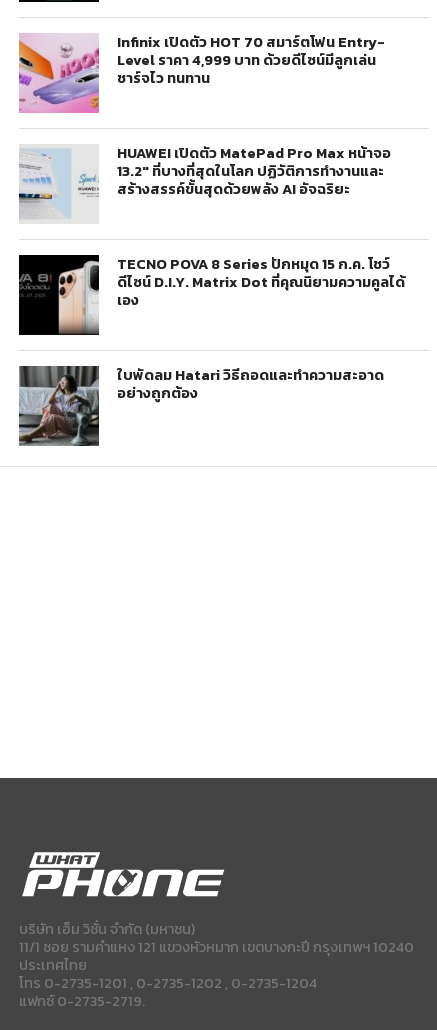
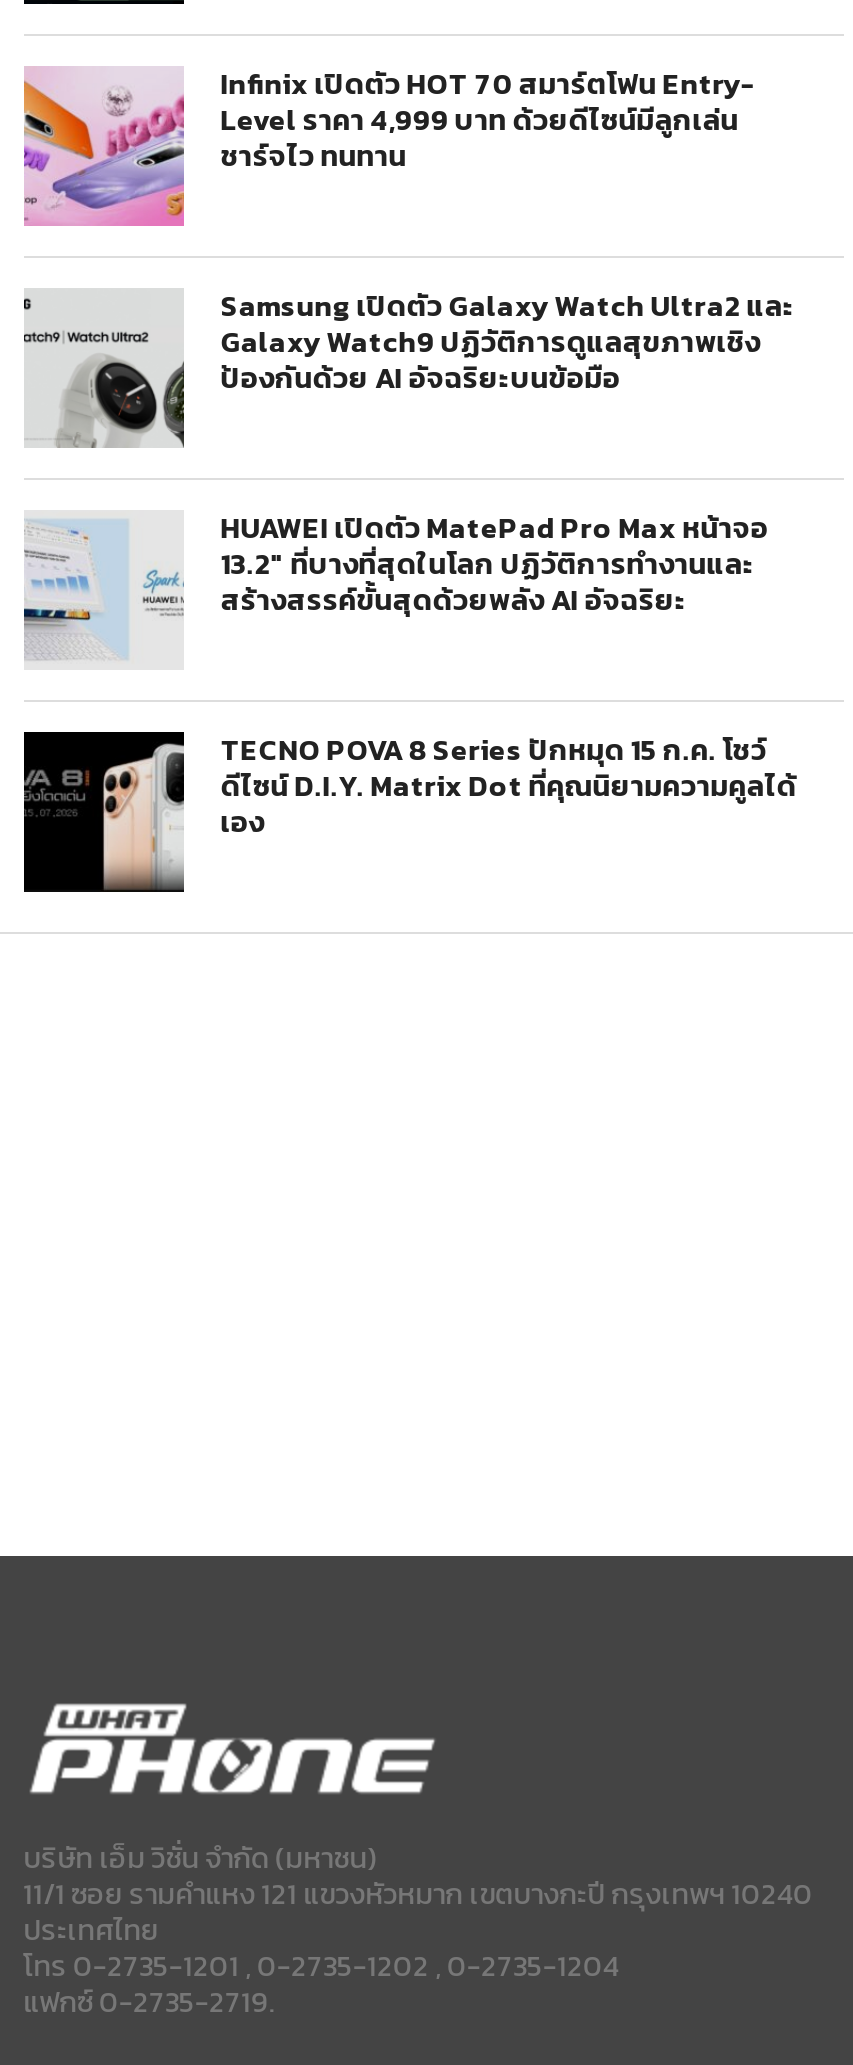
none -> [26,285,795,448] [image] | Samsung เปิดตัว Galaxy Watch Ultra2 และ | Galaxy Watch9 ปฏิวัติการดูแลสุขภาพเชิง | ป้องกันด้วย AI อัจฉริยะบนข้อมือ
moved [18,142,391,333] -> [22,507,769,888]: [image] | HUAWEI เปิดตัว MatePad Pro Max หน้าจอ | 13.2″ ที่บางที่สุดในโลก ปฏิวัติการทำงานและ | สร้างสรรค์ขั้นสุดด้วยพลัง AI อัจฉริยะ | TECNO POVA 8 Series ปักหมุด 15 ก.ค. โชว์ | เอง
[18,364,384,446] [image] | ใบพัดลม Hatari วิธีถอดและทำความสะอาด | อย่างถูกต้อง -> none

